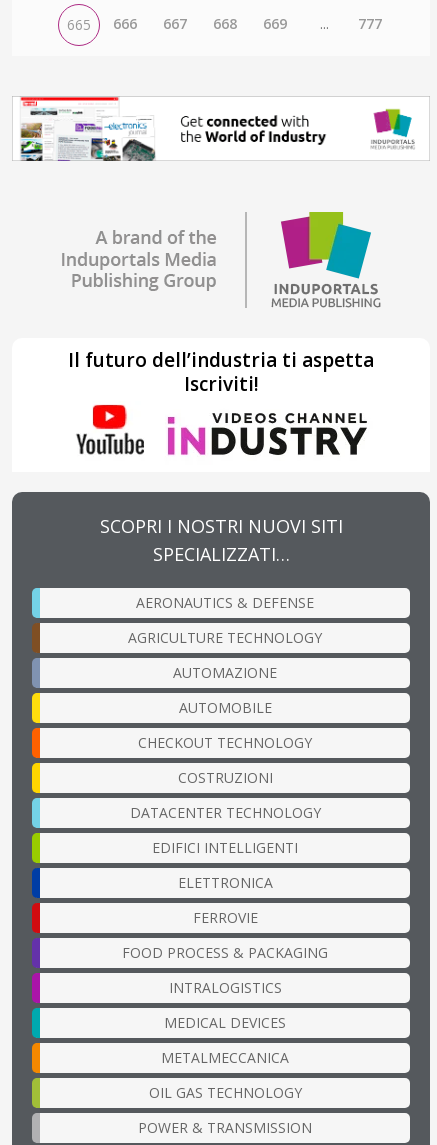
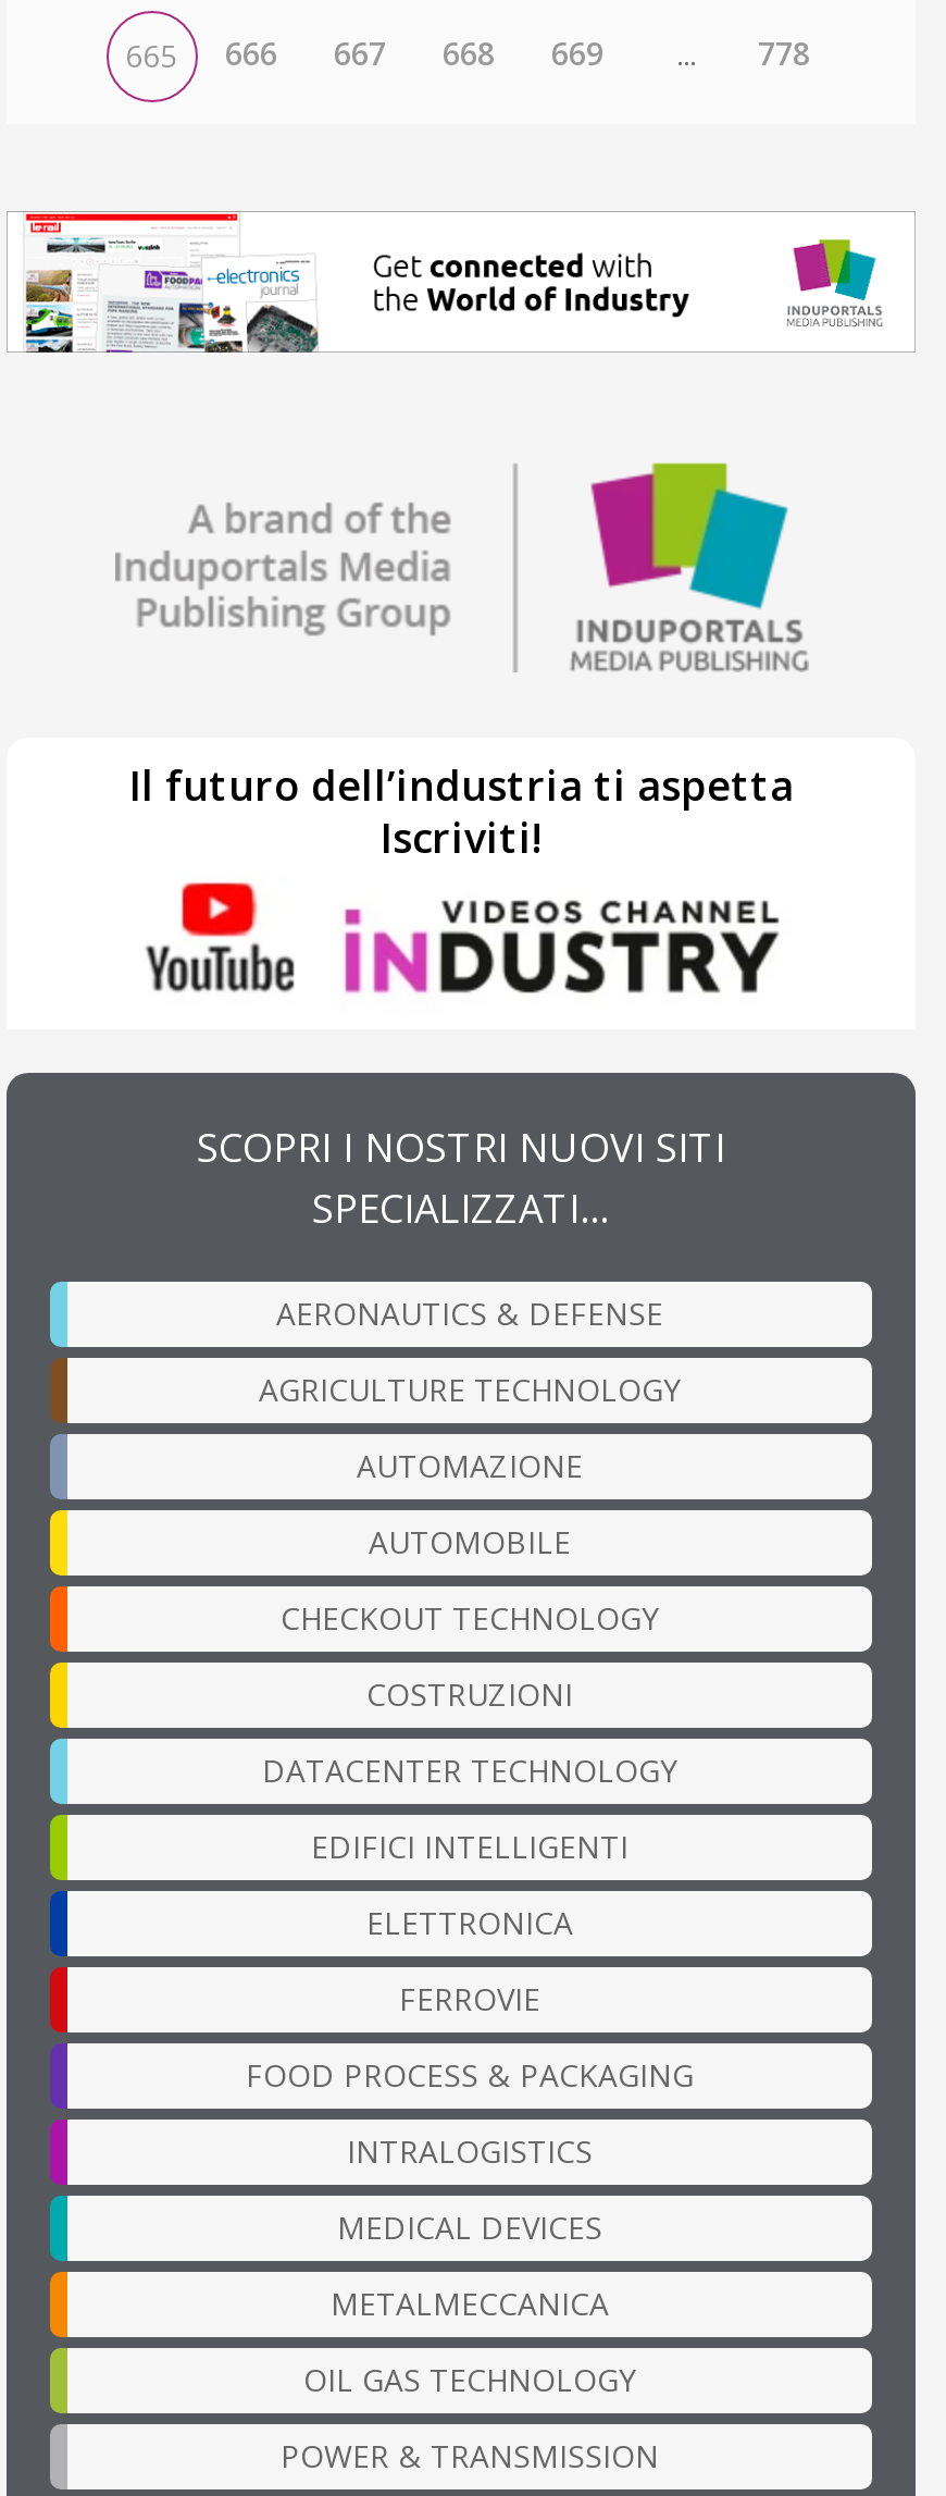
[357,14,381,33] 777 -> [758,32,810,74] 778

